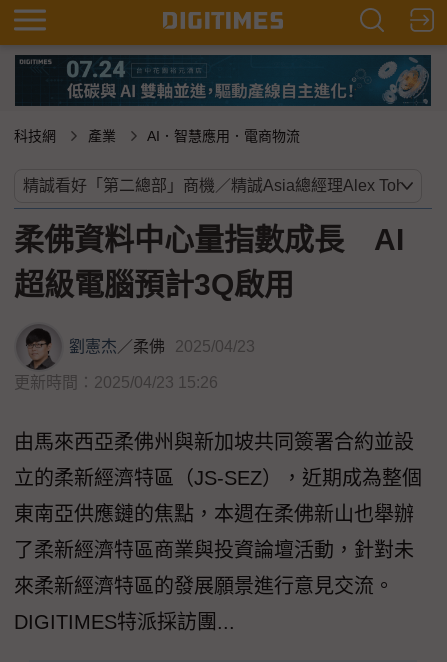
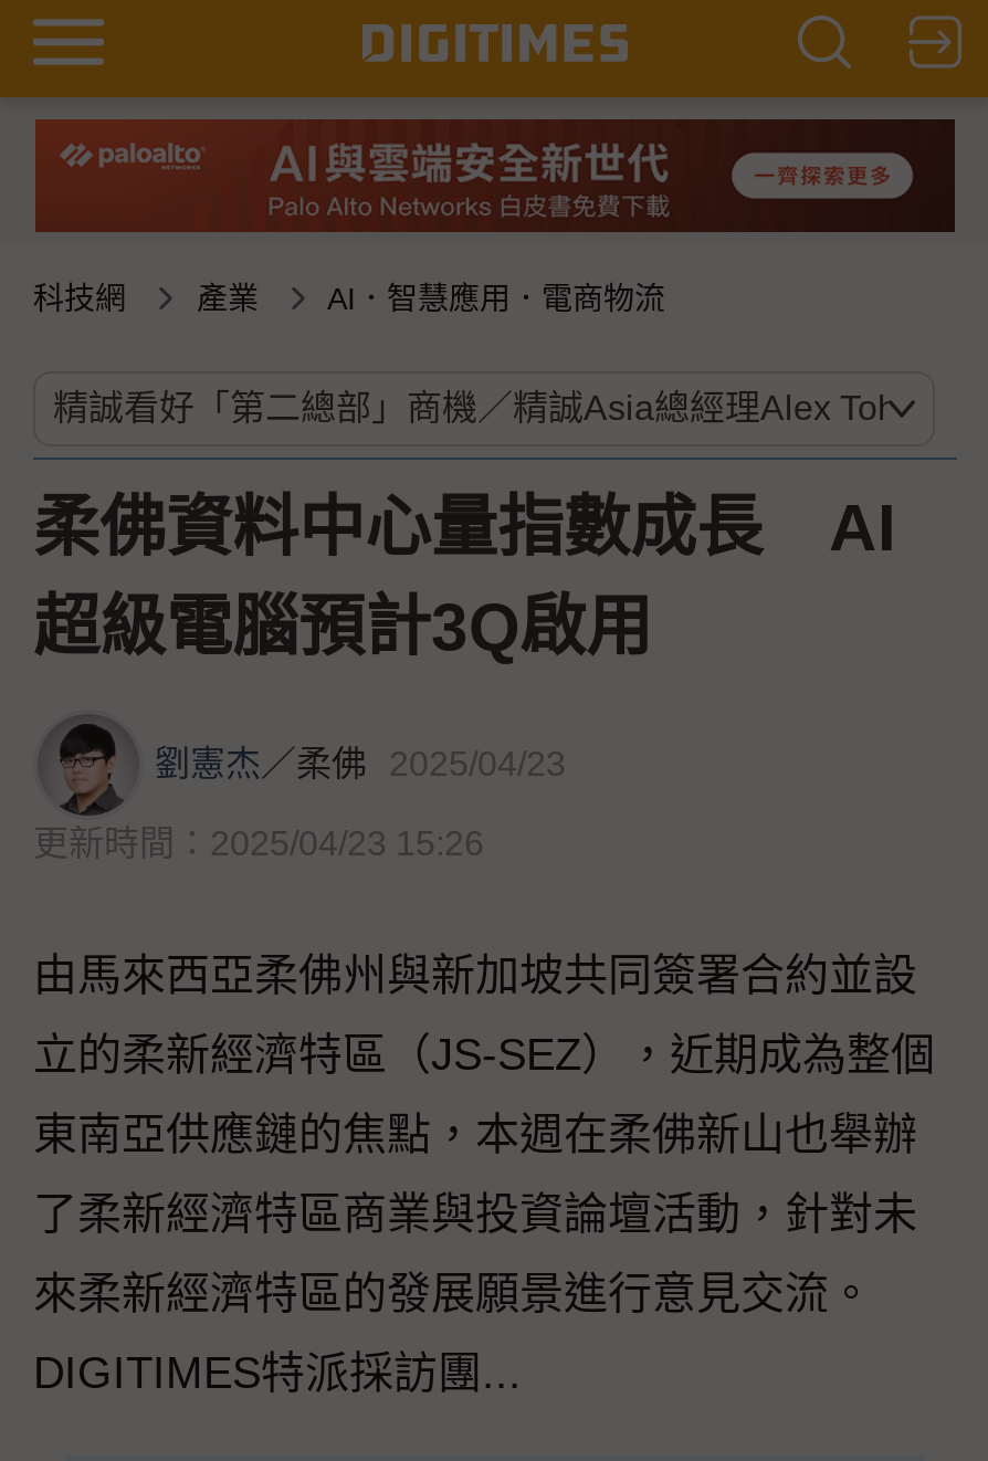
[14,54,431,107] [image] -> [33,117,955,234] [image]

